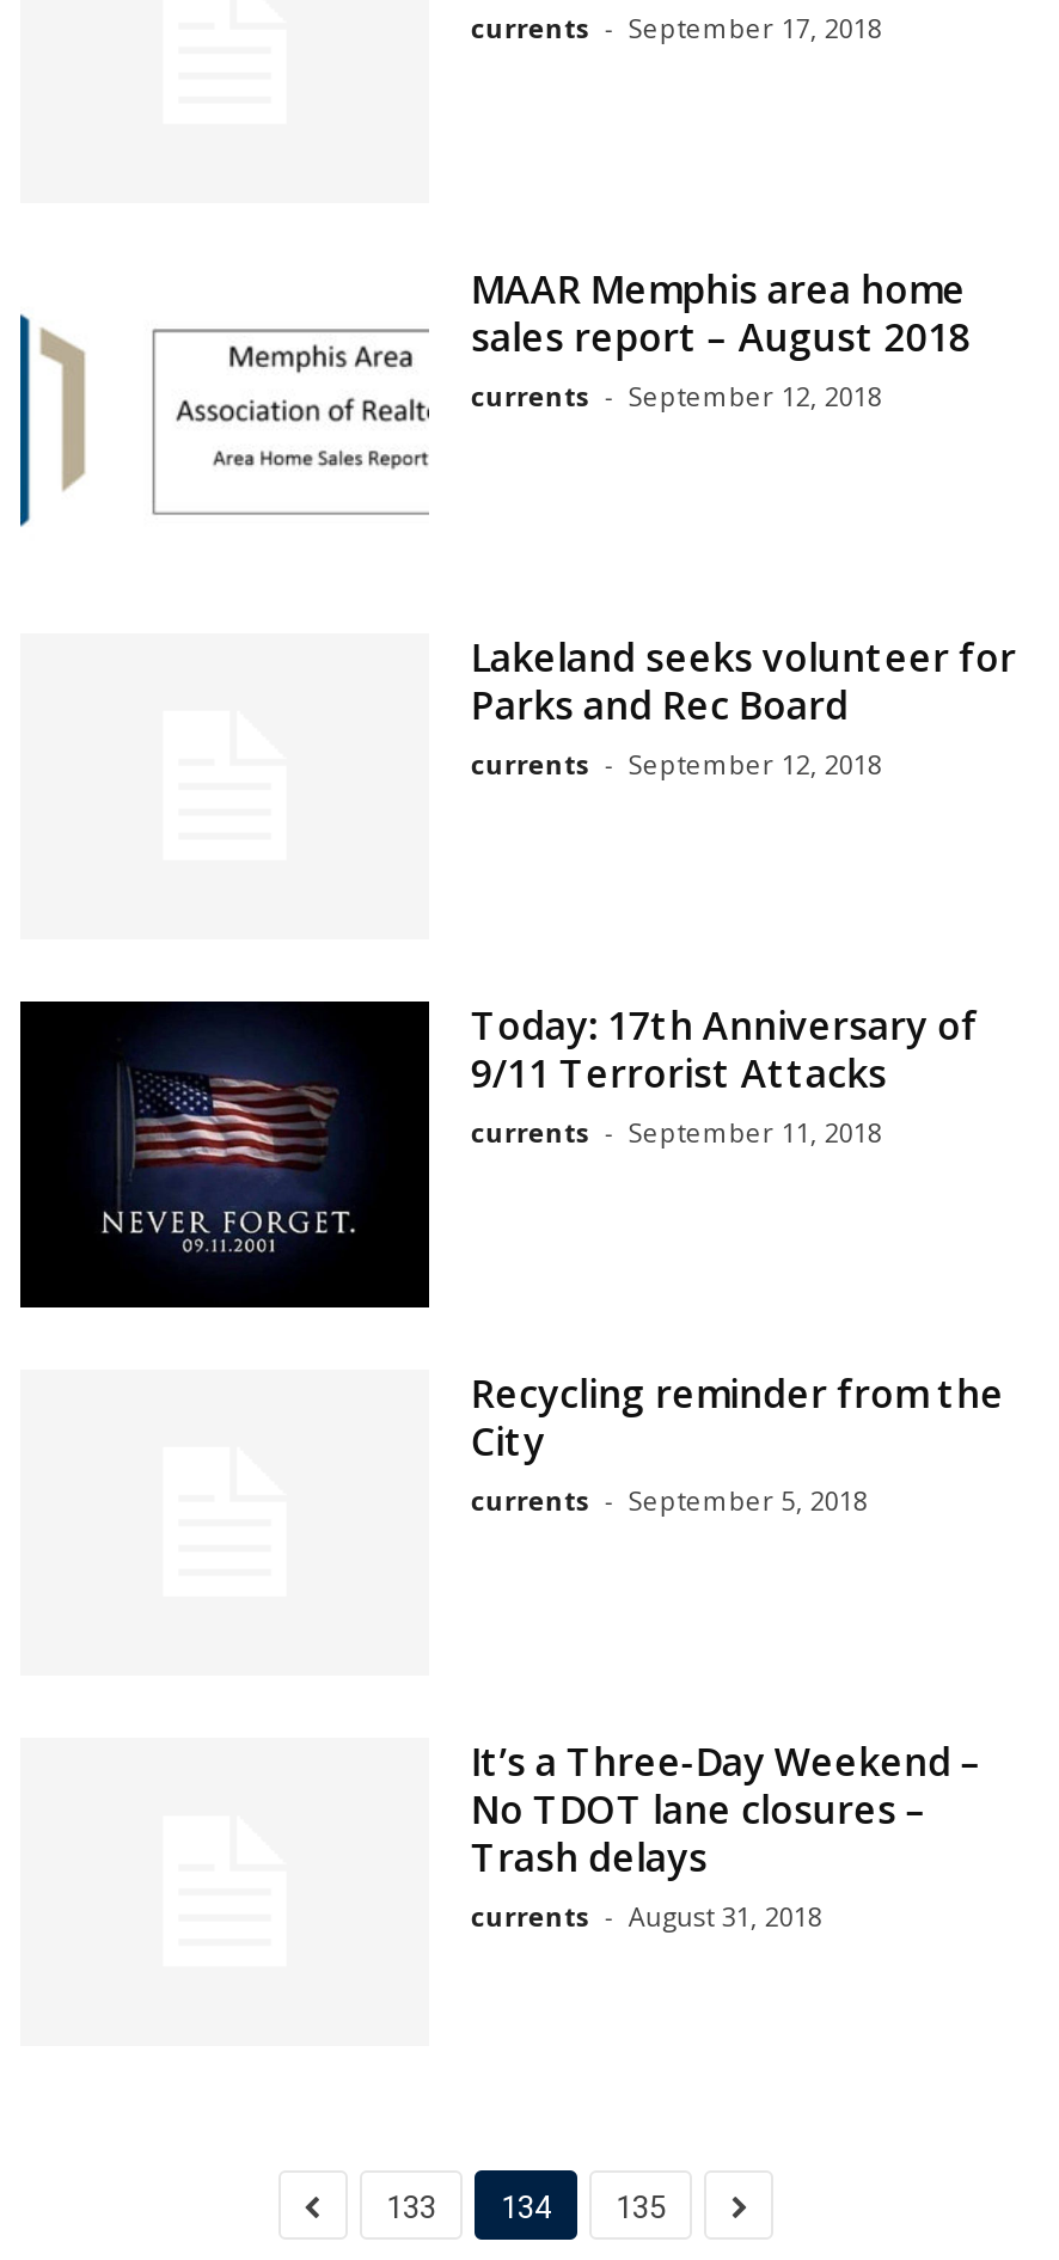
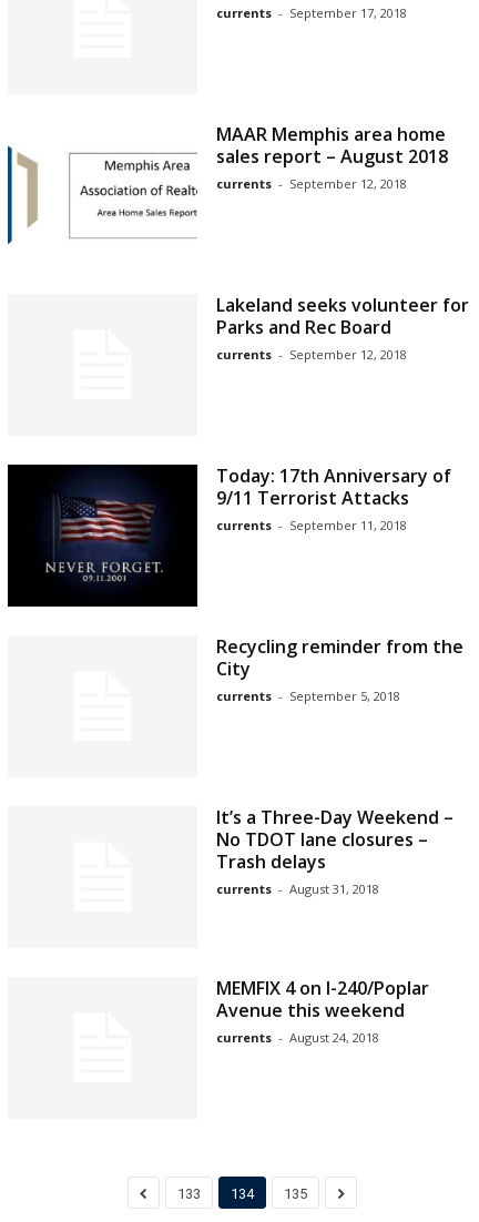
none -> [217,976,429,1046] MEMFIX 4 on I-240/Poplar | Avenue this weekend | currents - August 24, 2018

